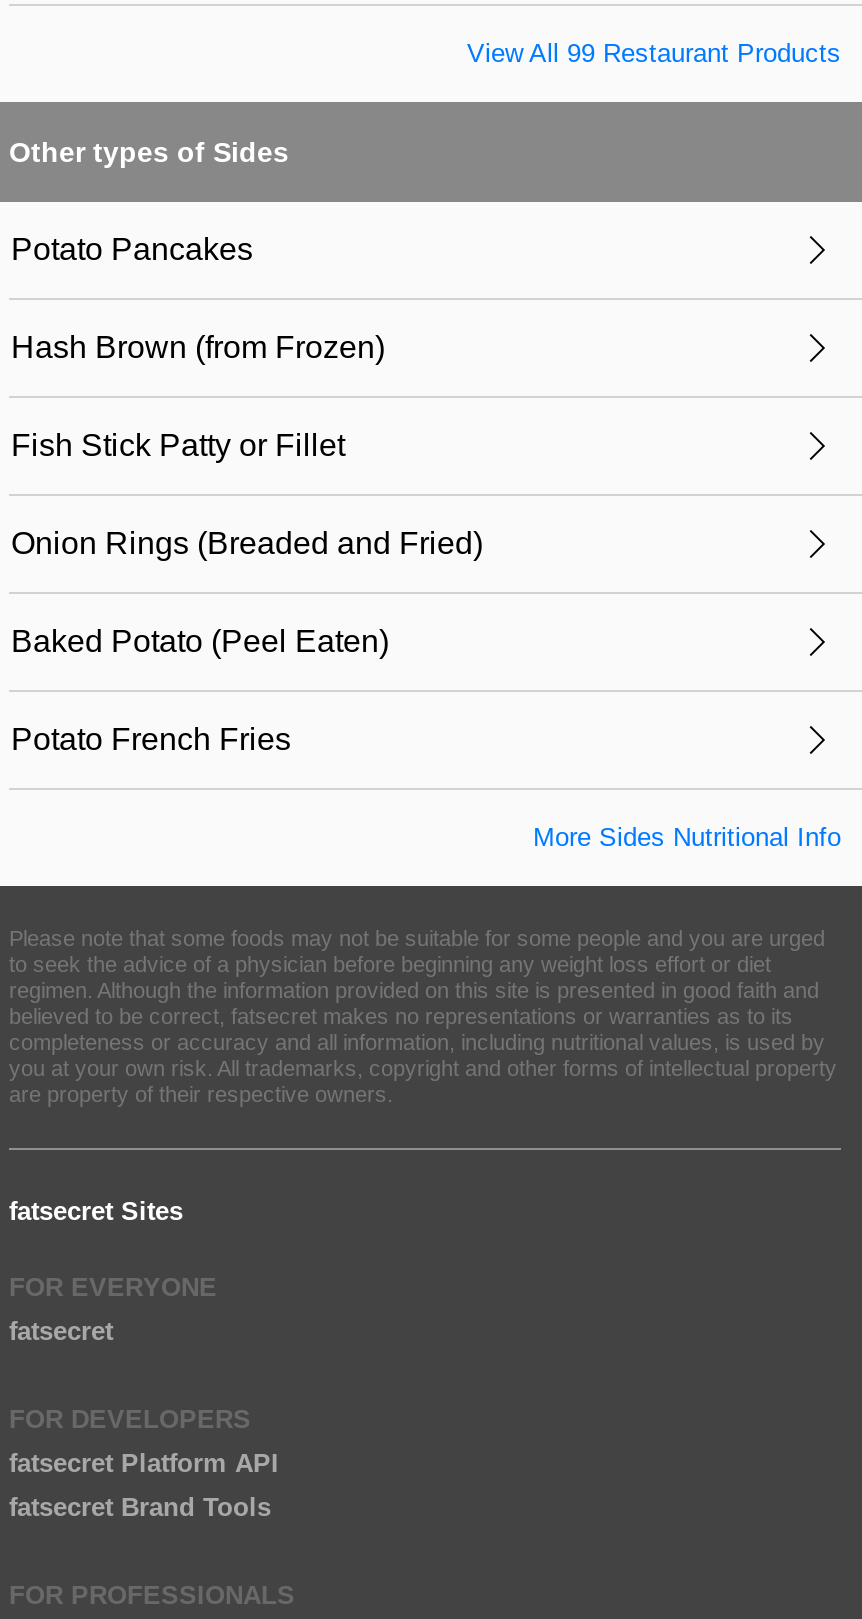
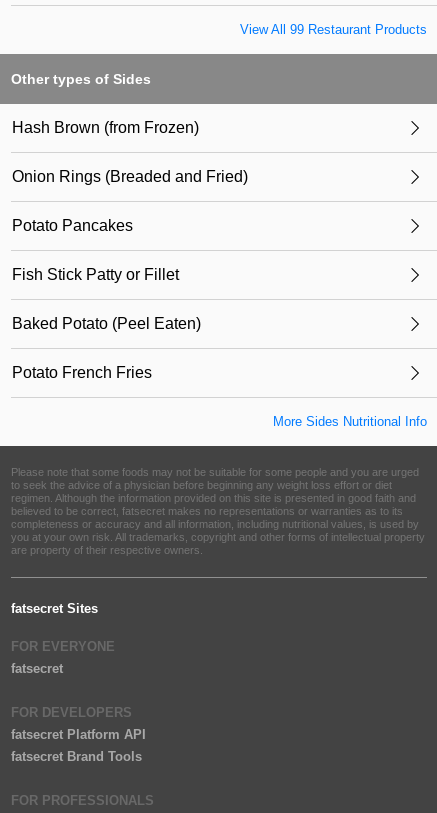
moved [11,232,253,266] -> [12,217,133,234]: Potato Pancakes
moved [11,330,385,364] -> [12,119,199,136]: Hash Brown (from Frozen)
moved [11,428,345,462] -> [12,266,179,283]: Fish Stick Patty or Fillet
moved [11,526,483,560] -> [12,168,248,185]: Onion Rings (Breaded and Fried)

